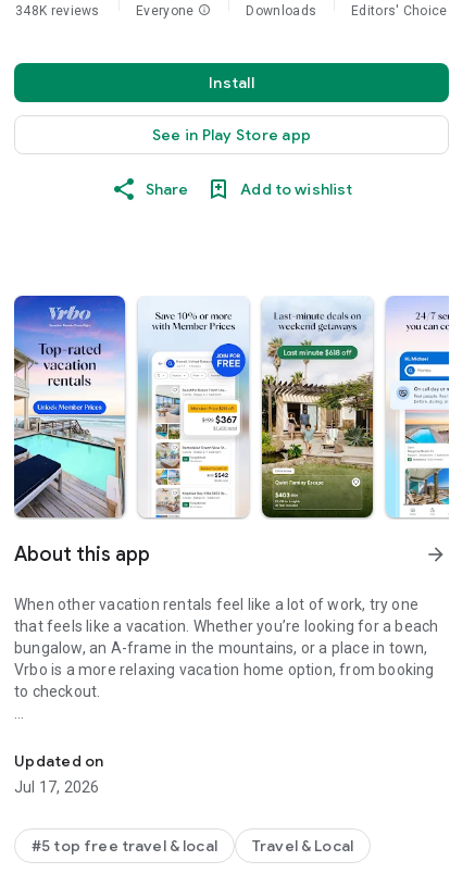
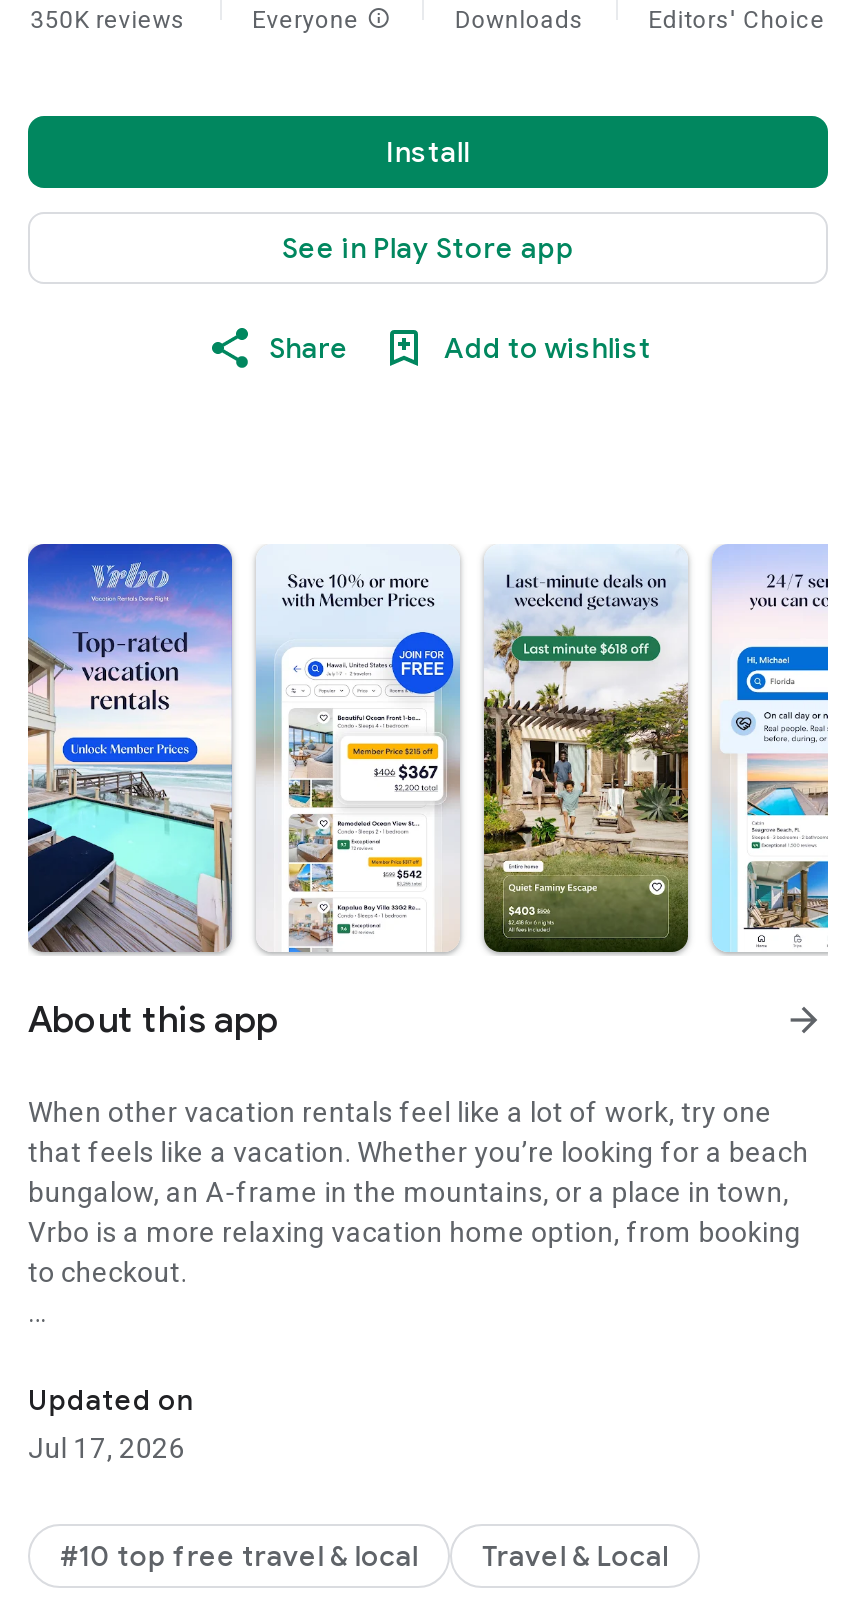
[15,3,100,18] 348K reviews -> [30,6,186,34] 350K reviews
[32,836,217,856] #5 top free travel & local -> [60,1538,418,1574] #10 top free travel & local

